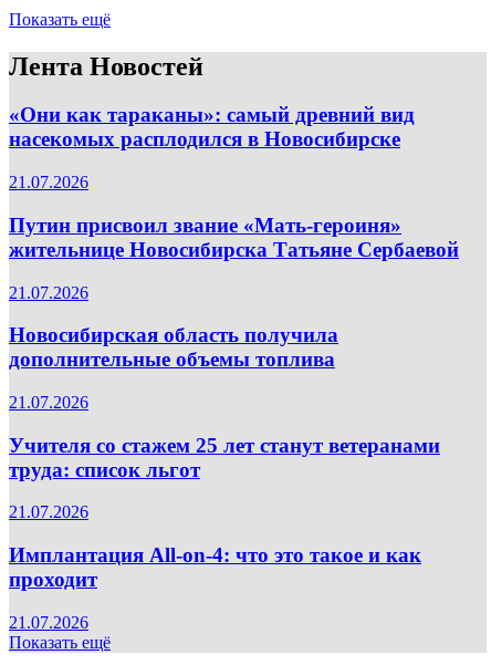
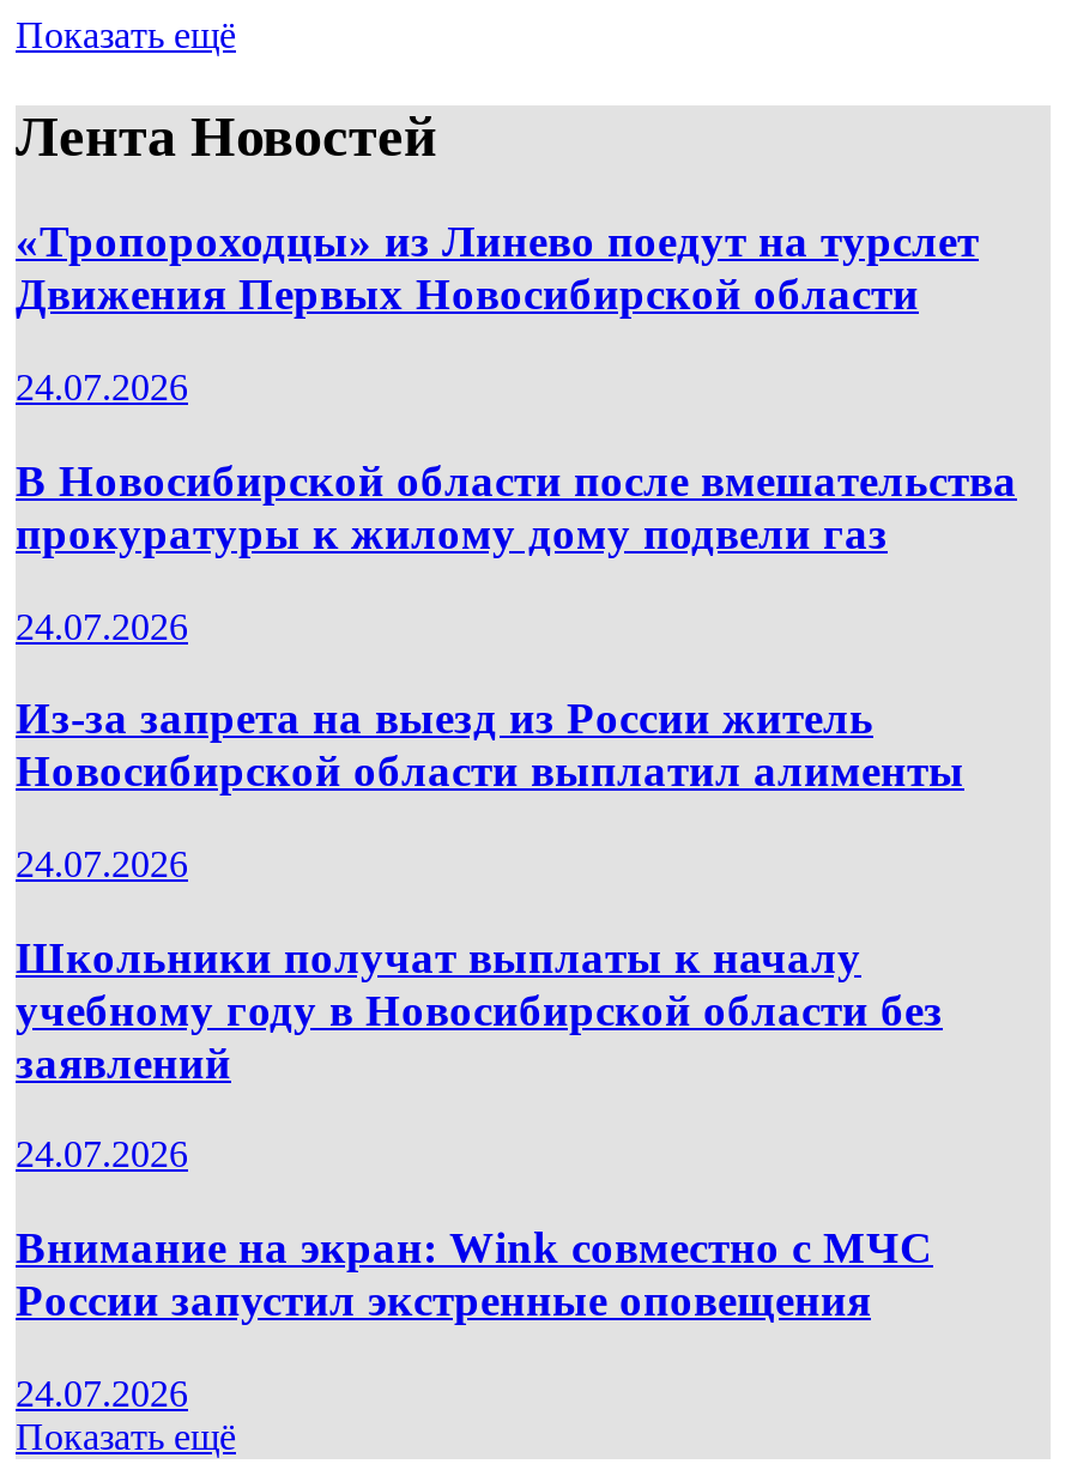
[9,103,415,151] «Они как тараканы»: самый древний вид | насекомых расплодился в Новосибирске -> [16,217,979,320] «Тропороходцы» из Линево поедут на турслет | Движения Первых Новосибирской области
[9,173,88,192] 21.07.2026 -> [16,367,188,408] 24.07.2026
[9,213,459,261] Путин присвоил звание «Мать-героиня» | жительнице Новосибирска Татьяне Сербаевой -> [16,455,1017,558] В Новосибирской области после вмешательства | прокуратуры к жилому дому подвели газ
[9,283,88,302] 21.07.2026 -> [16,605,188,646] 24.07.2026
[9,323,338,371] Новосибирская область получила | дополнительные объемы топлива -> [16,693,964,796] Из-за запрета на выезд из России житель | Новосибирской области выплатил алименты
[9,393,88,412] 21.07.2026 -> [16,843,188,884] 24.07.2026
[9,434,440,481] Учителя со стажем 25 лет станут ветеранами | труда: список льгот -> [16,932,943,1087] Школьники получат выплаты к началу | учебному году в Новосибирской области без | заявлений
[9,503,88,522] 21.07.2026 -> [16,1135,188,1175] 24.07.2026
[9,544,421,591] Имплантация All-on-4: что это такое и как | проходит -> [16,1223,933,1326] Внимание на экран: Wink совместно с МЧС | России запустил экстренные оповещения
[9,613,88,632] 21.07.2026 -> [16,1373,188,1413] 24.07.2026

